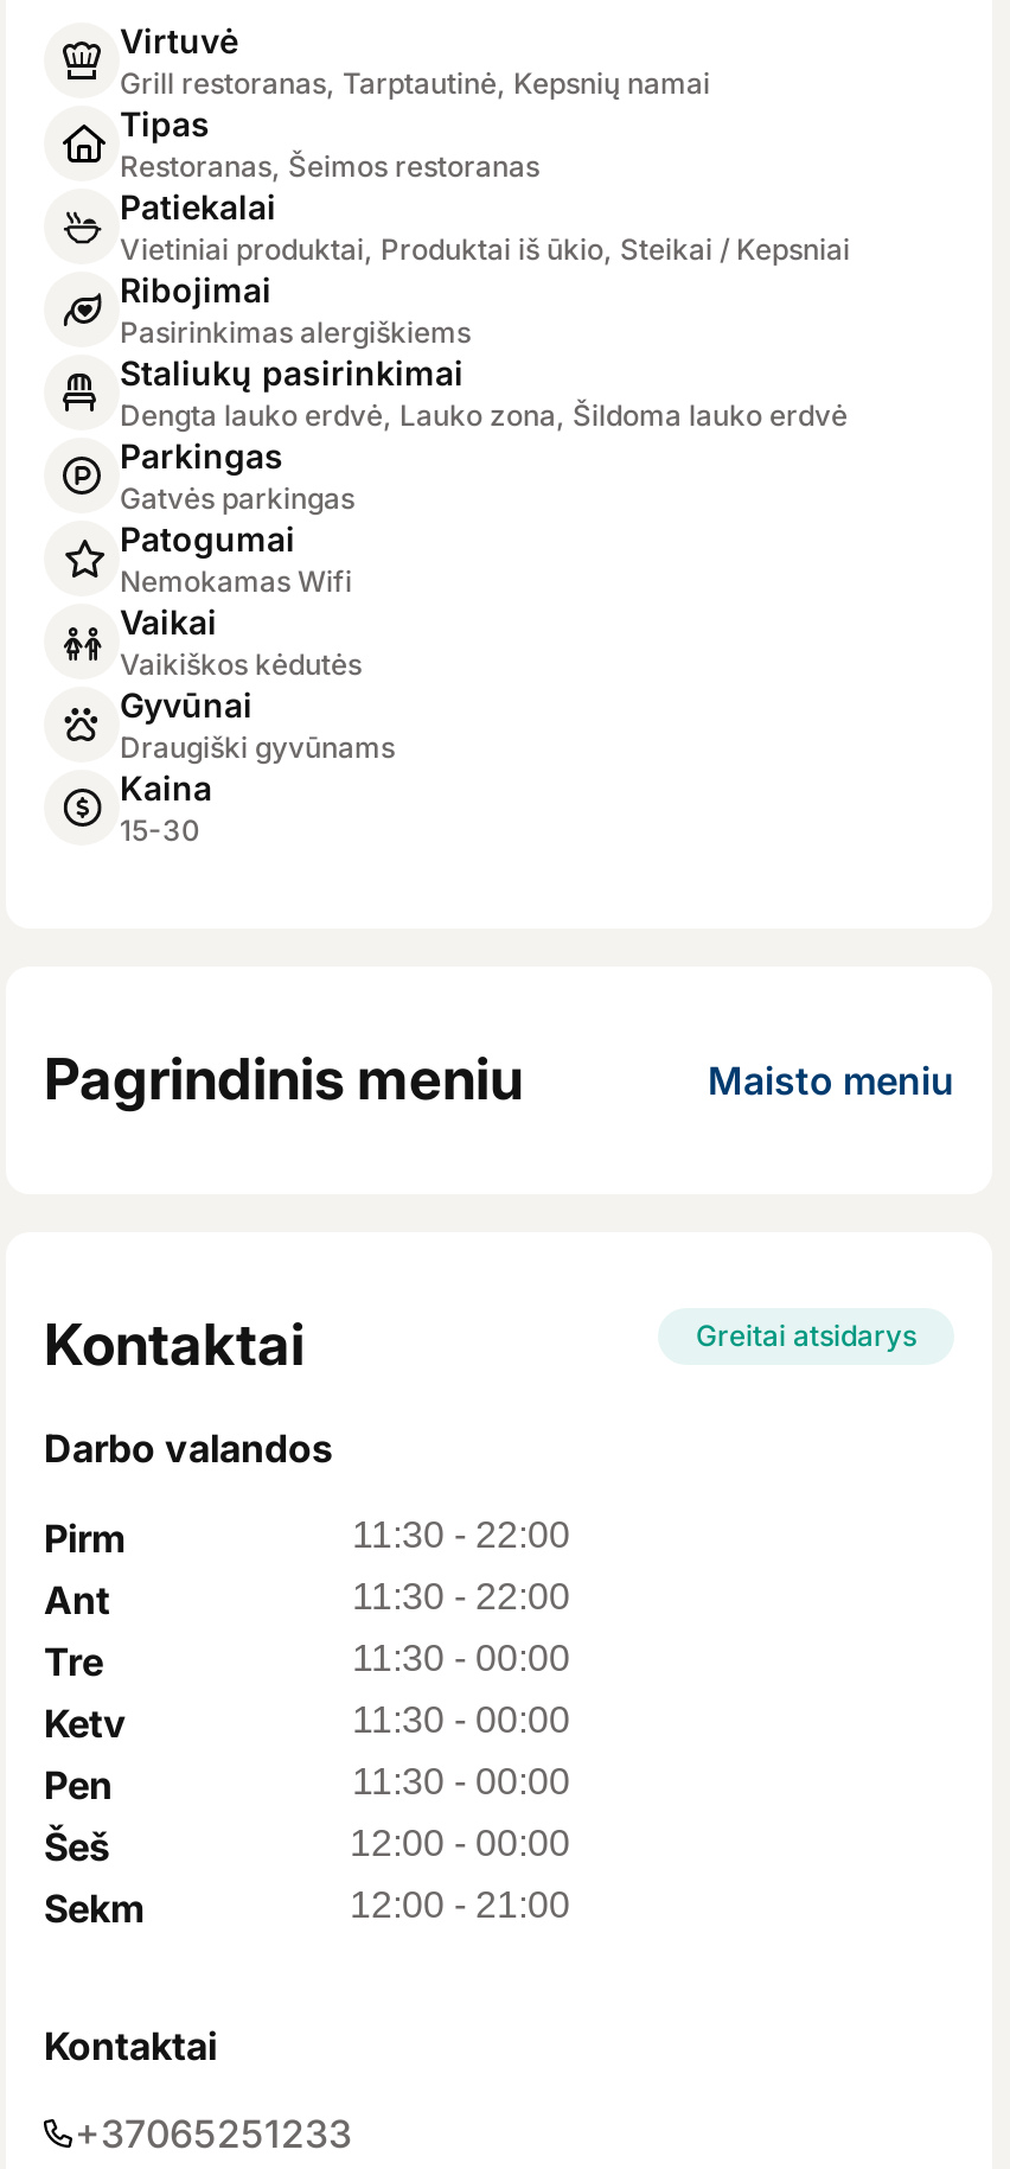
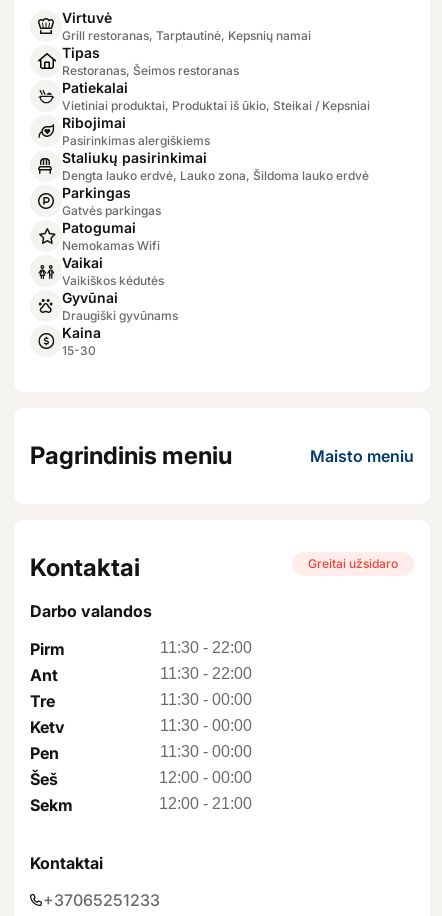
[696,1318,916,1354] Greitai atsidarys -> [308,556,398,571] Greitai užsidaro

